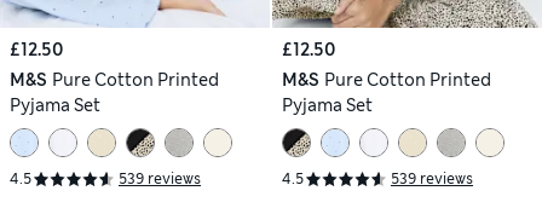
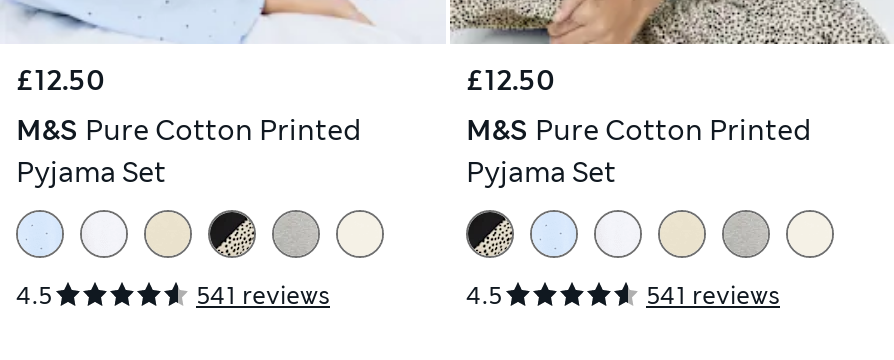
[119,170,201,189] 539 reviews -> [196,280,330,312] 541 reviews
[391,170,473,189] 539 reviews -> [646,280,780,312] 541 reviews

